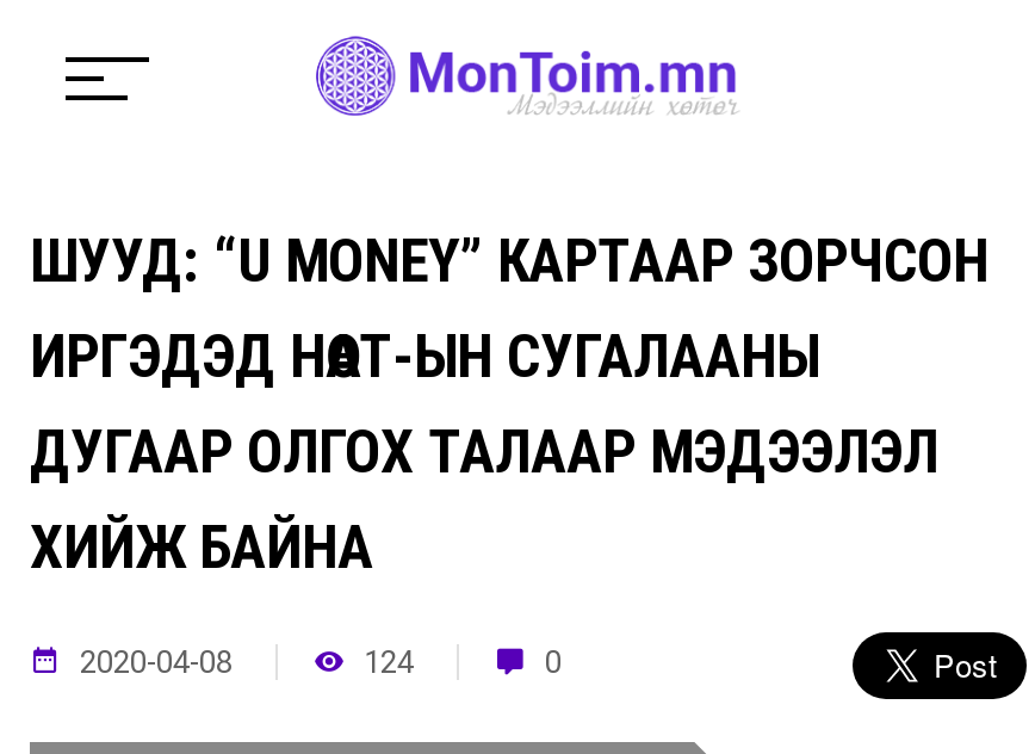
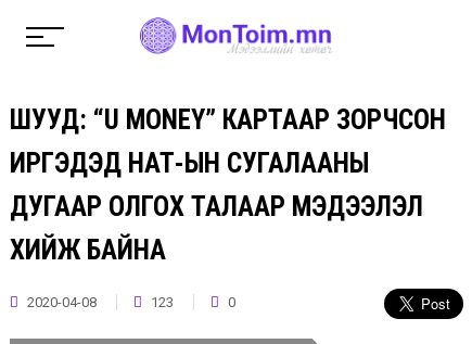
[357,644,421,679] 124 -> [148,294,177,310] 123

